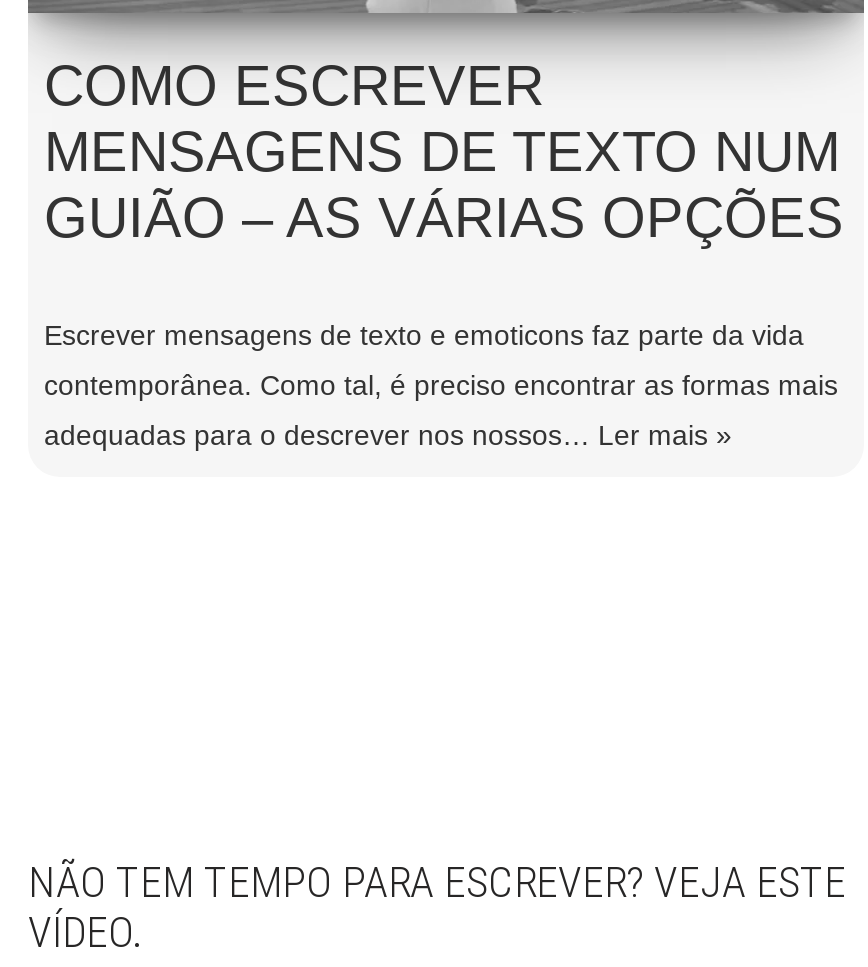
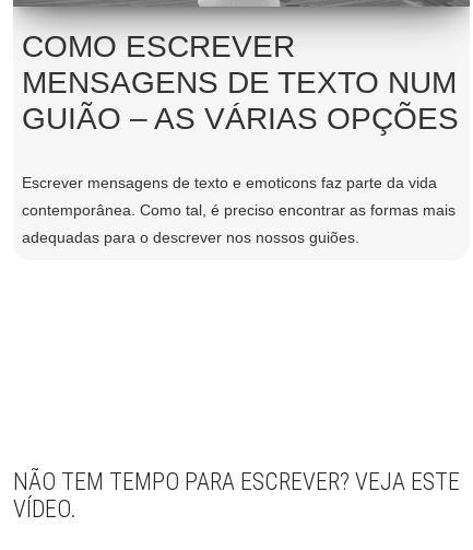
[44,418,732,450] adequadas para o descrever nos nossos… Ler mais » -> [22,228,359,246] adequadas para o descrever nos nossos guiões.

